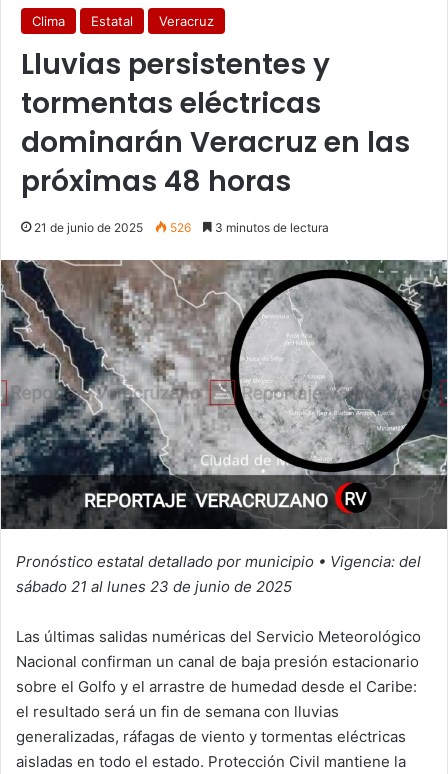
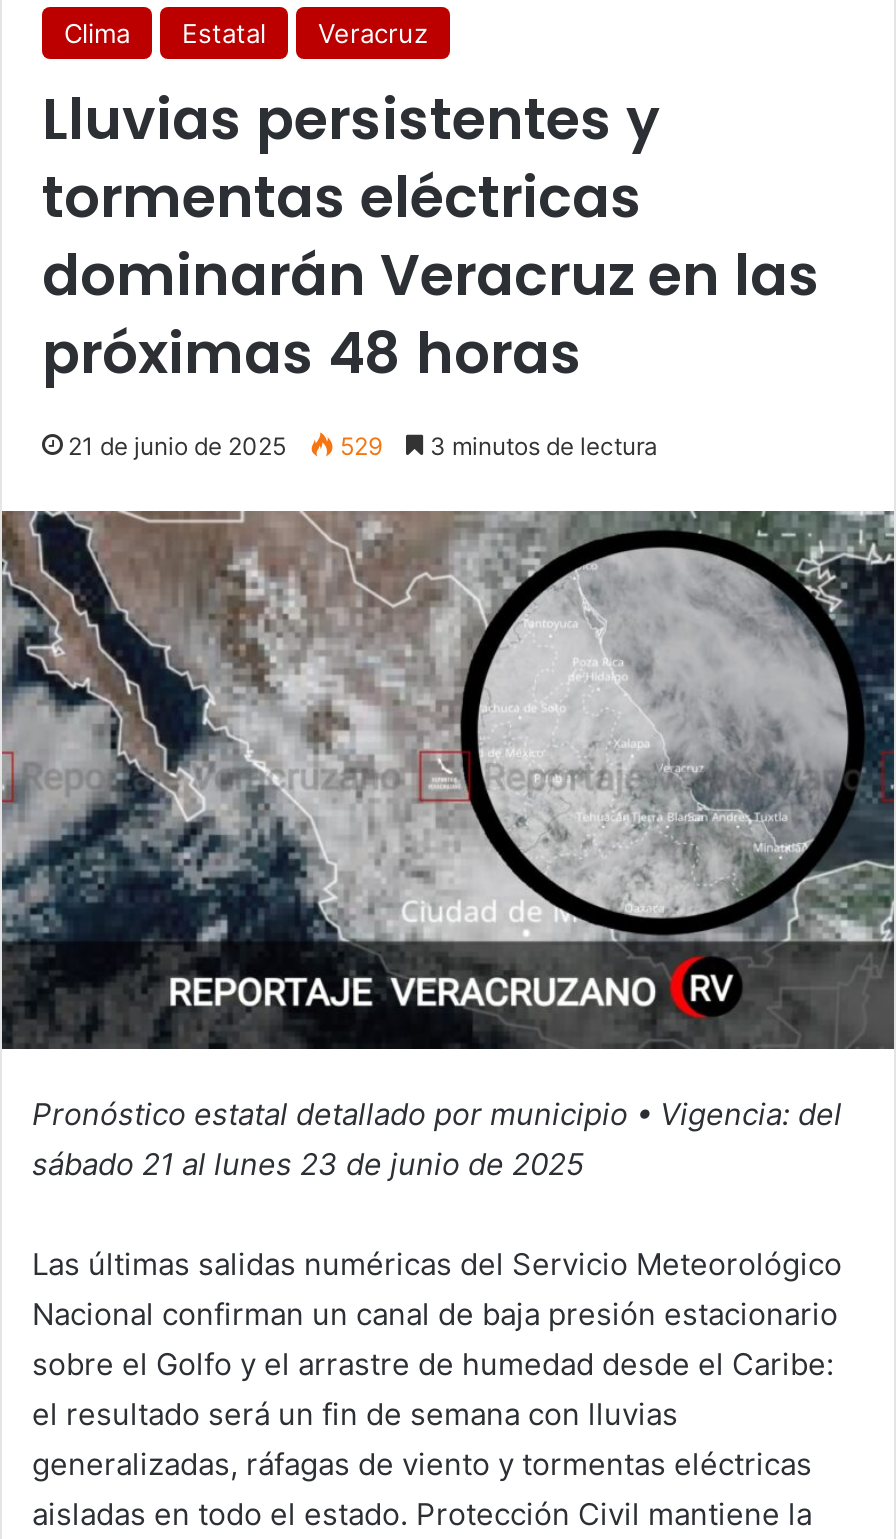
[34,220,329,235] 21 de junio de 2025 526 3 minutos de lectura -> [68,431,658,461] 21 de junio de 2025 529 3 minutos de lectura

